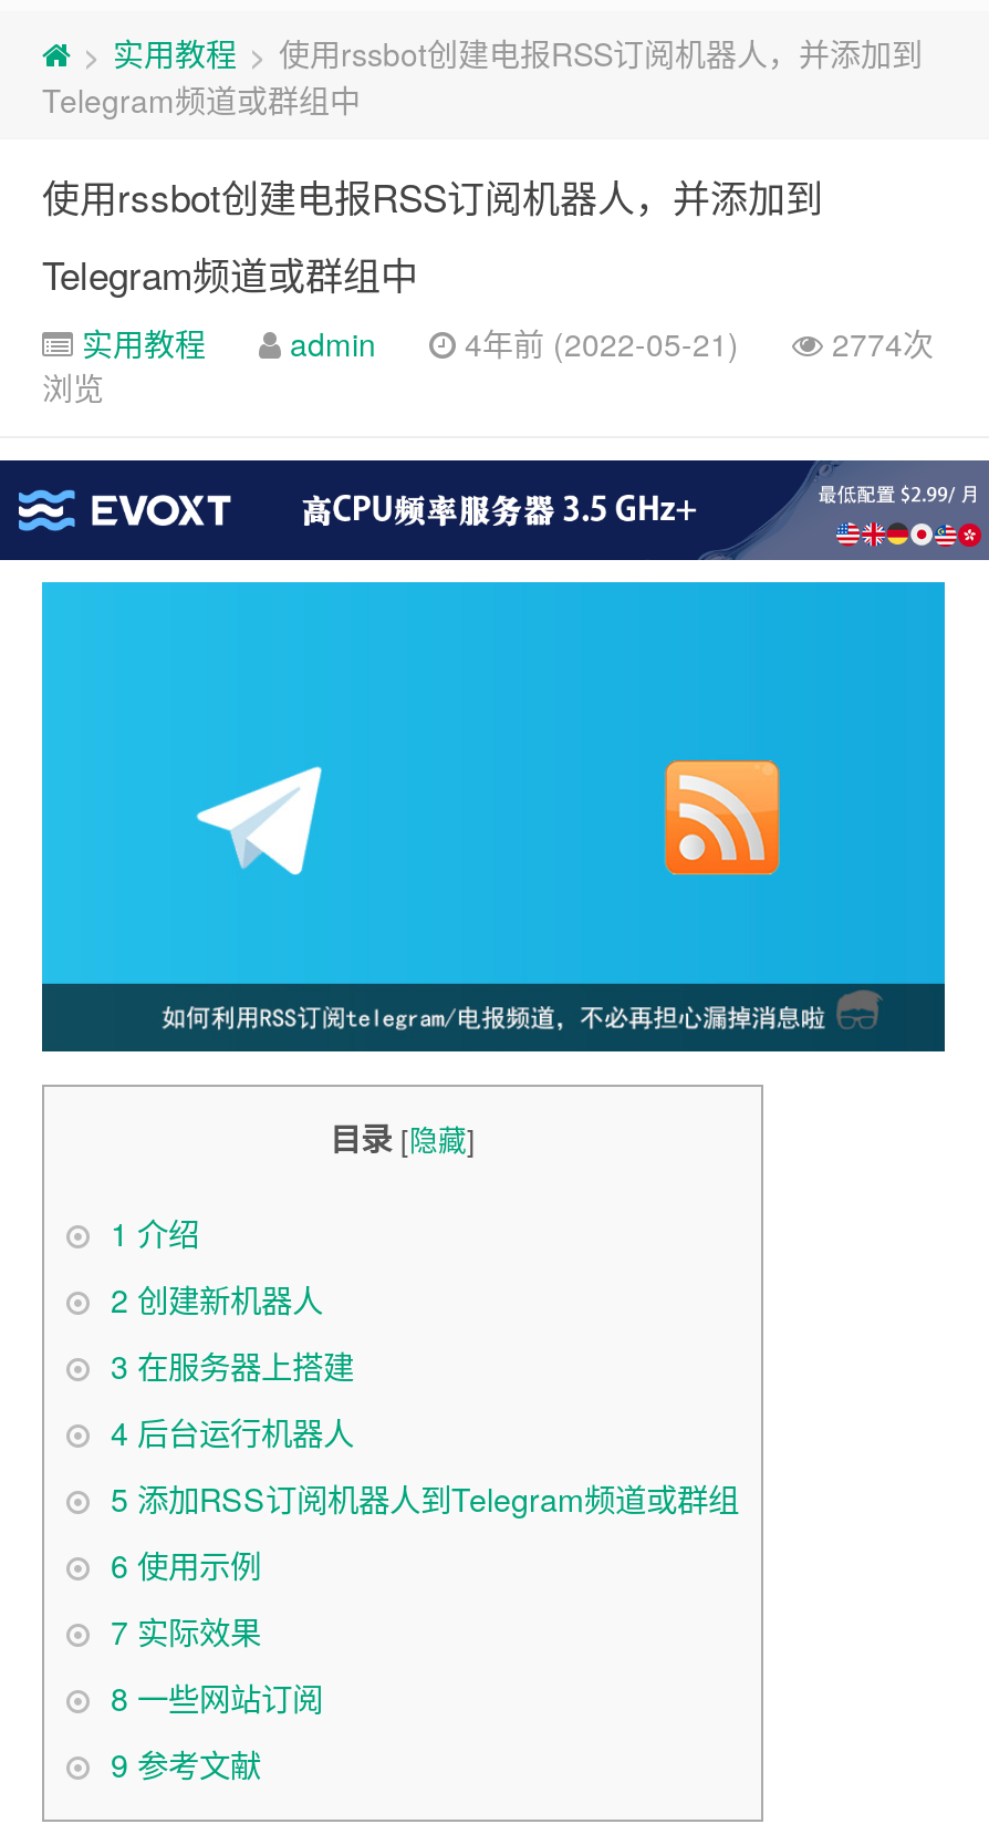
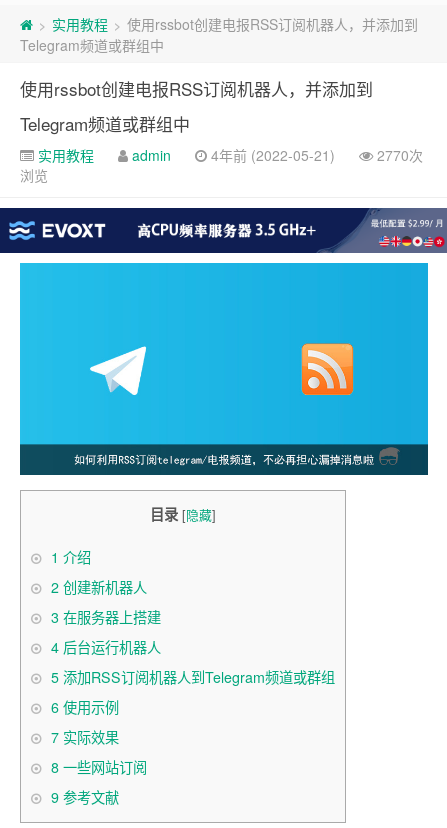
[73,321,934,365] 实用教程 admin 4年前 (2022-05-21) 2774次 -> [34,145,423,165] 实用教程 admin 4年前 (2022-05-21) 2770次

